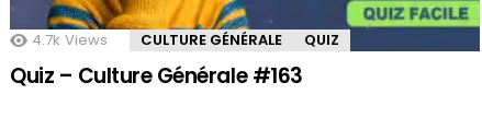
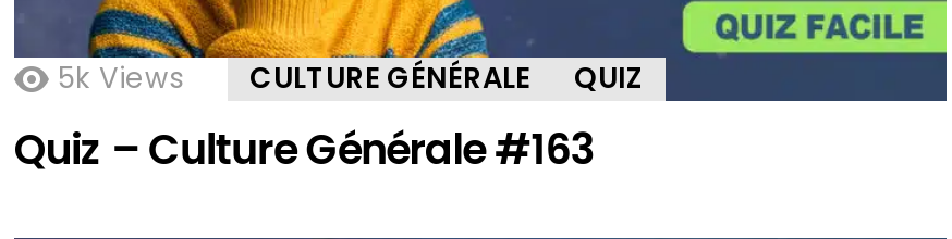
[32,29,339,50] 4.7k Views CULTURE GÉNÉRALE QUIZ -> [58,58,644,99] 5k Views CULTURE GÉNÉRALE QUIZ

